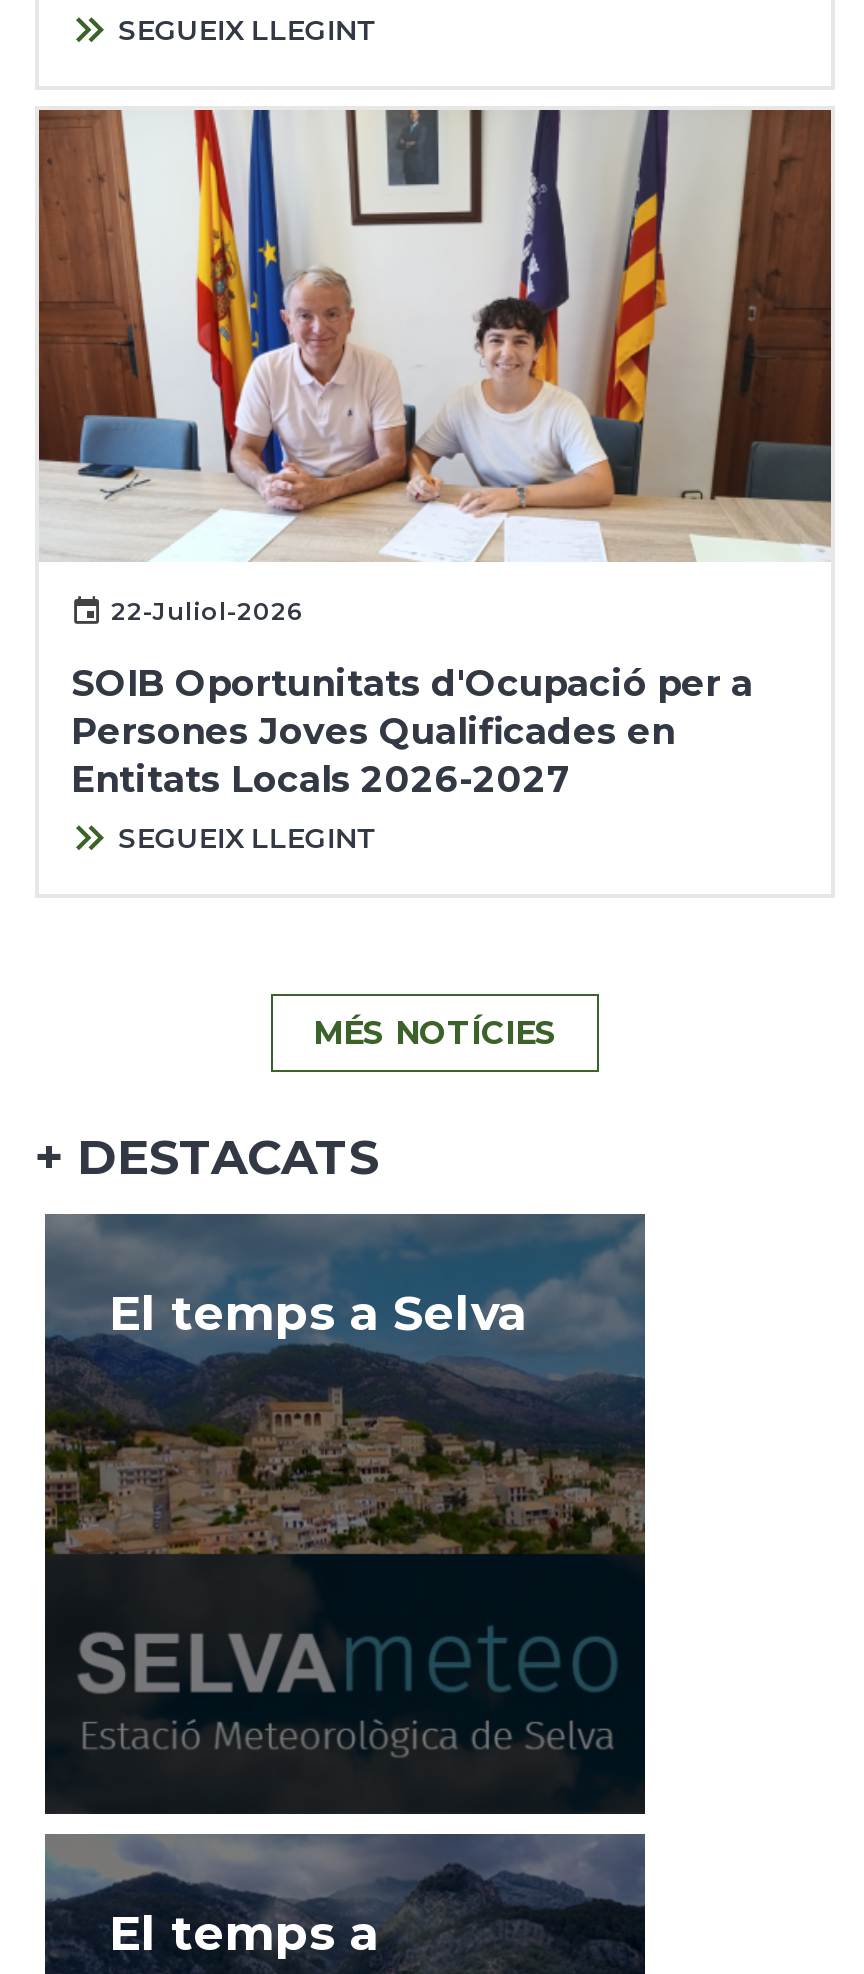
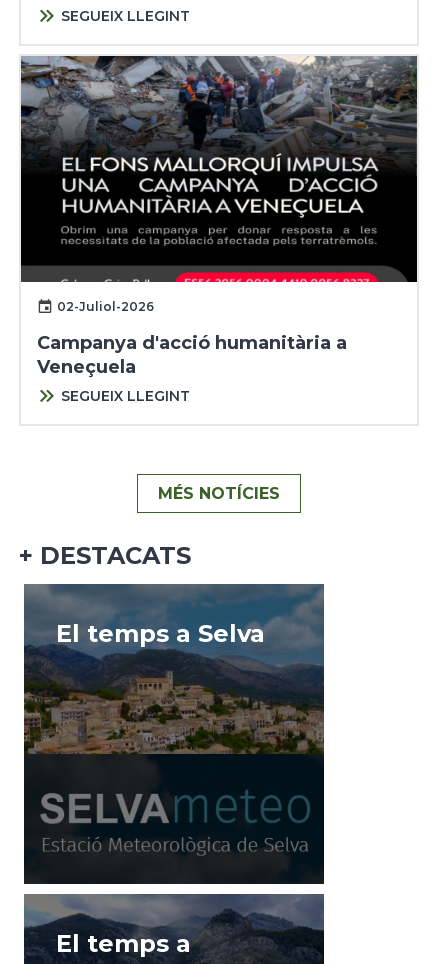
[37,108,833,626] [image] | 22-Juliol-2026 -> [20,55,418,314] [image] | 02-Juliol-2026
[71,662,753,802] SOIB Oportunitats d'Ocupació per a | Persones Joves Qualificades en | Entitats Locals 2026-2027 -> [37,332,347,378] Campanya d'acció humanitària a | Veneçuela

